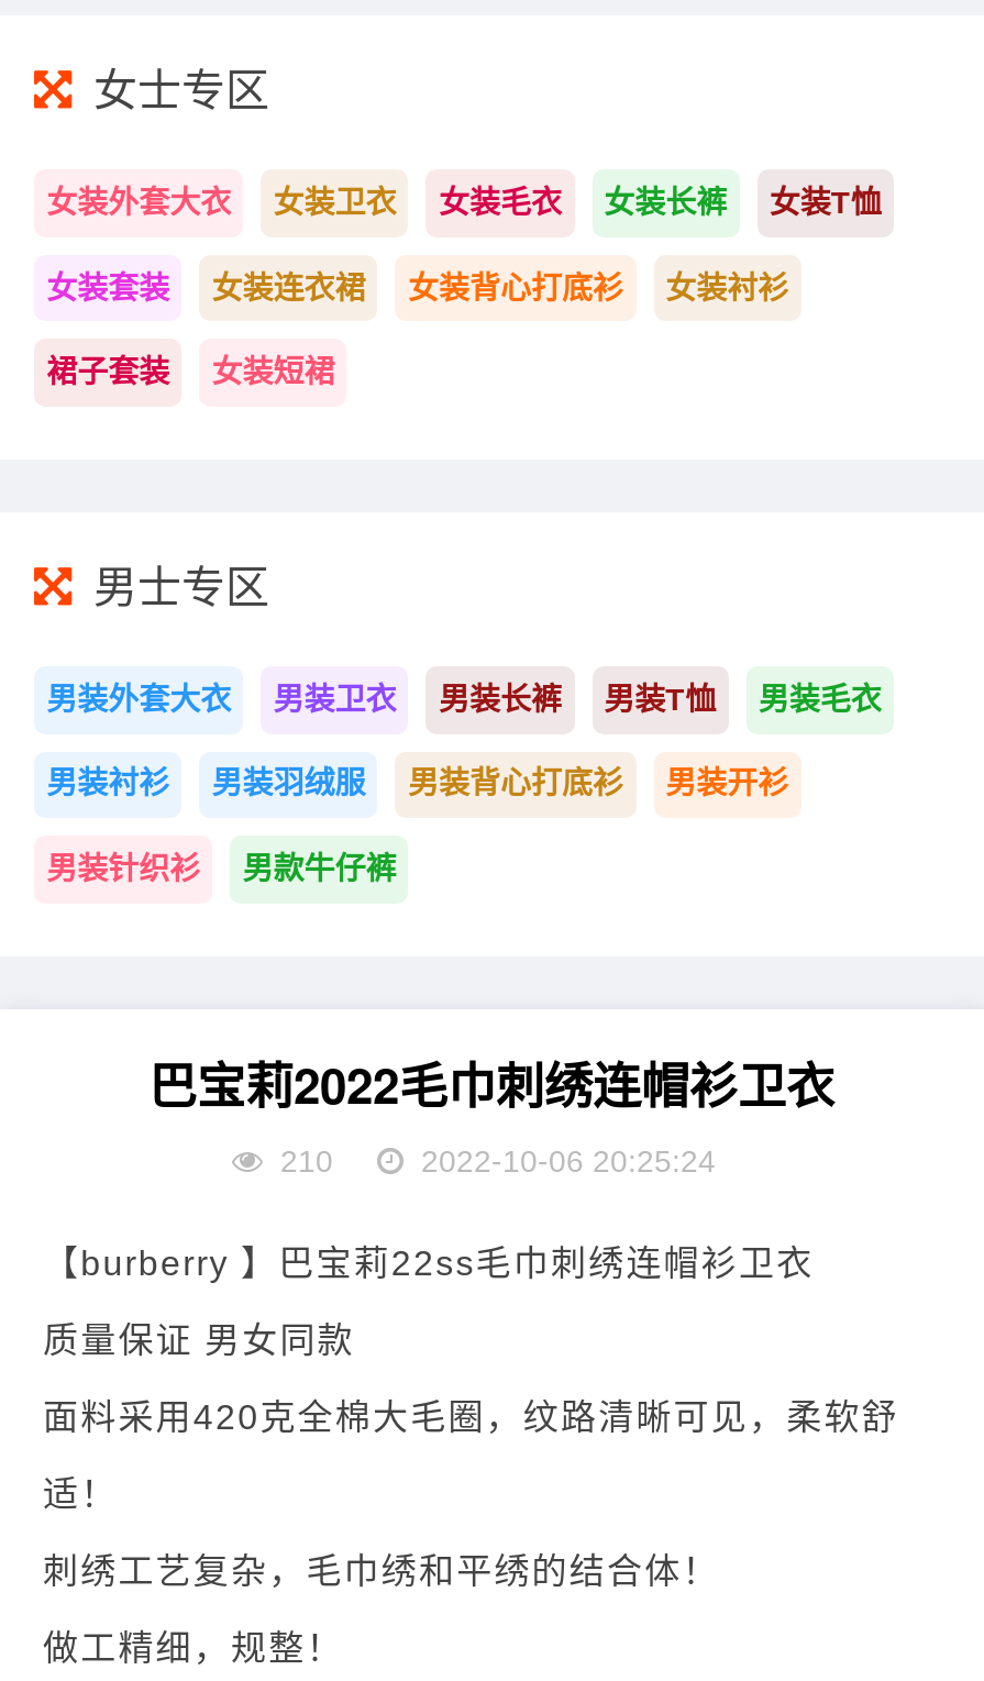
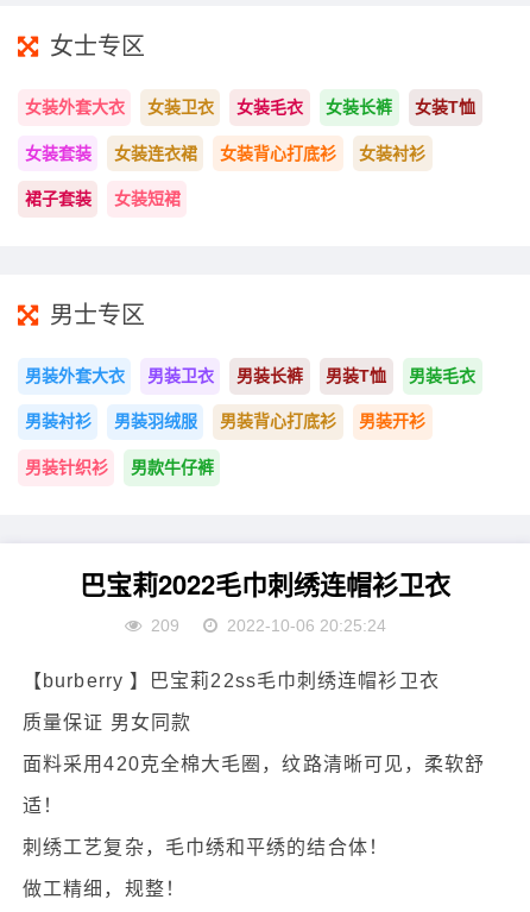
[280,1143,333,1178] 210 -> [151,616,179,635] 209

